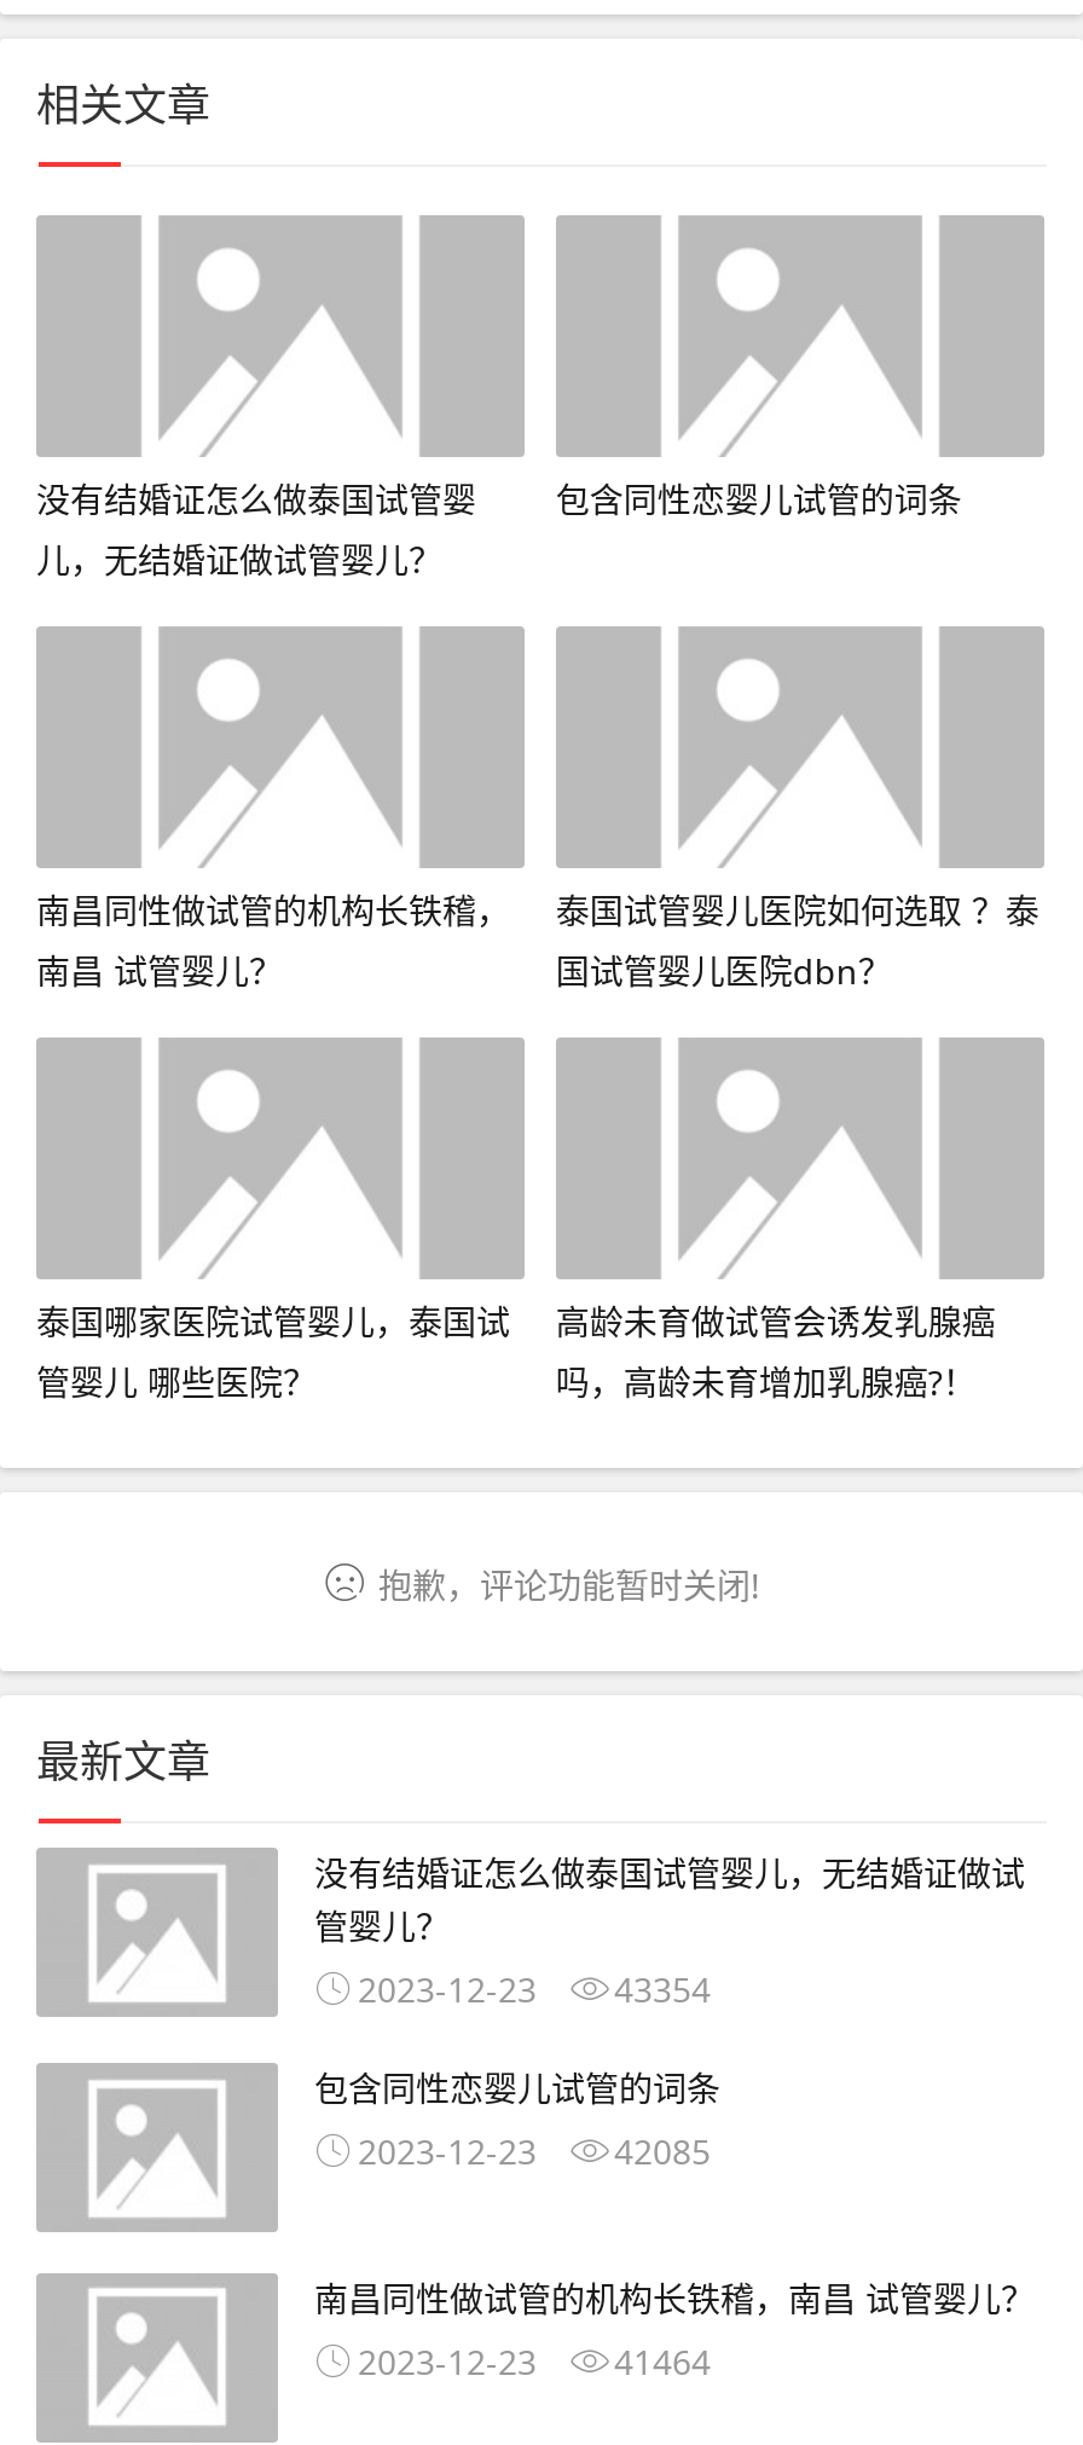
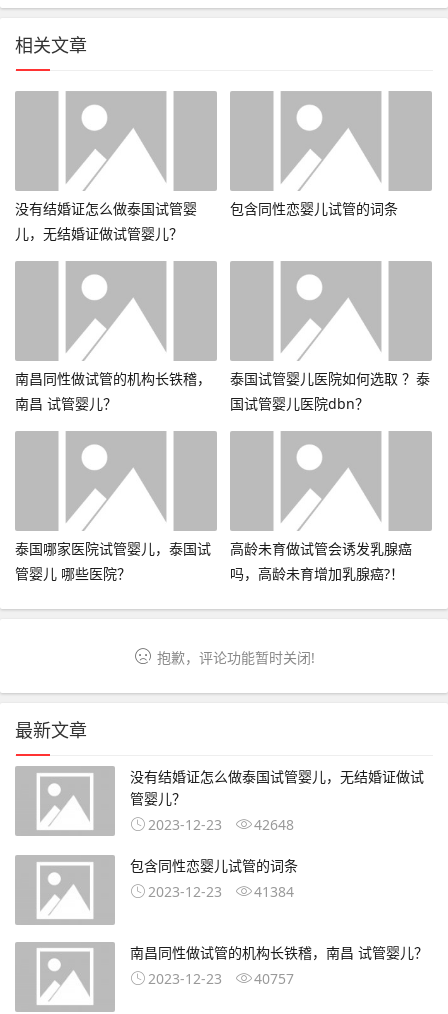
[358,1967,711,2013] 2023-12-23 43354 -> [148,815,294,834] 2023-12-23 42648
[358,2128,711,2174] 2023-12-23 42085 -> [148,882,294,901] 2023-12-23 41384
[358,2338,711,2384] 2023-12-23 41464 -> [148,969,294,988] 2023-12-23 40757

